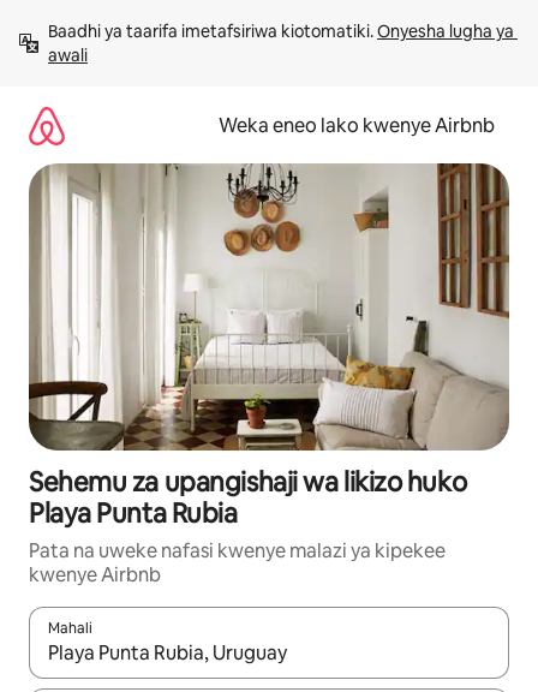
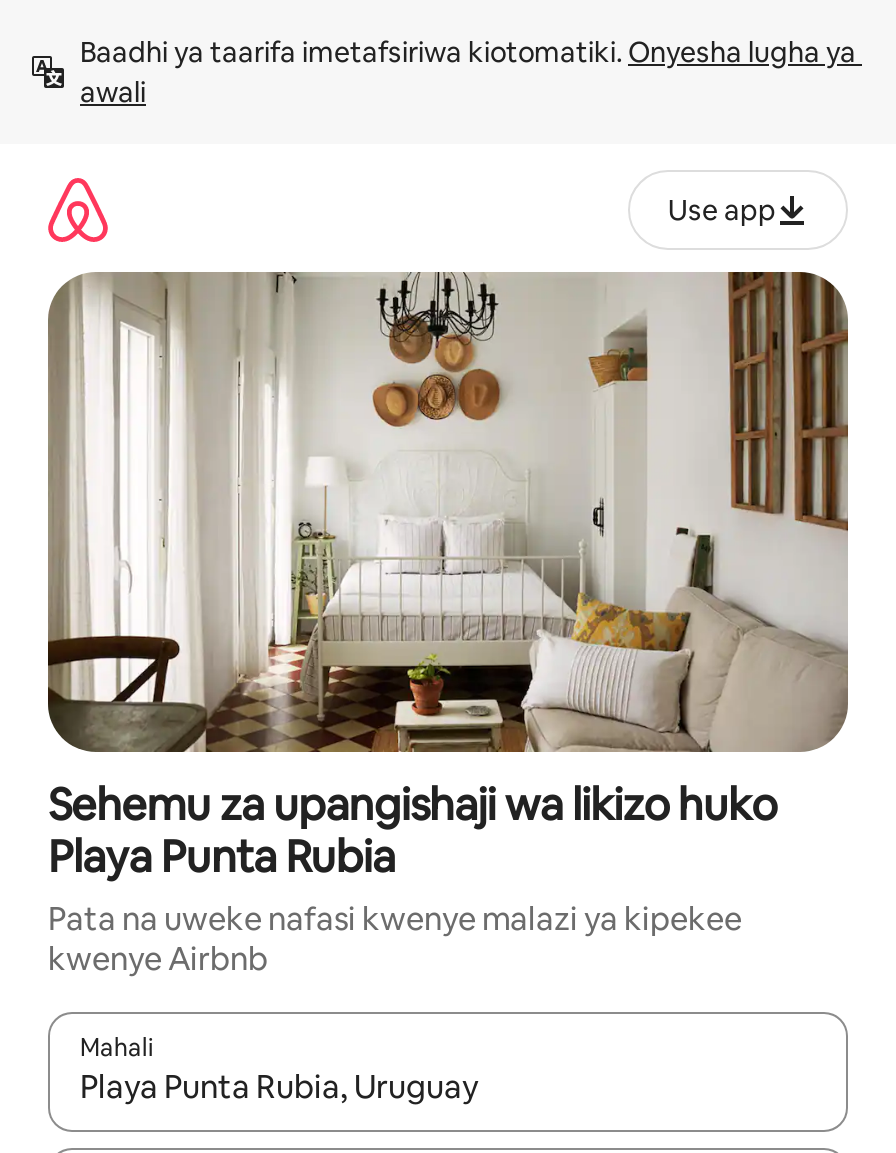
[219,112,495,138] Weka eneo lako kwenye Airbnb -> [668,191,776,227] Use app

